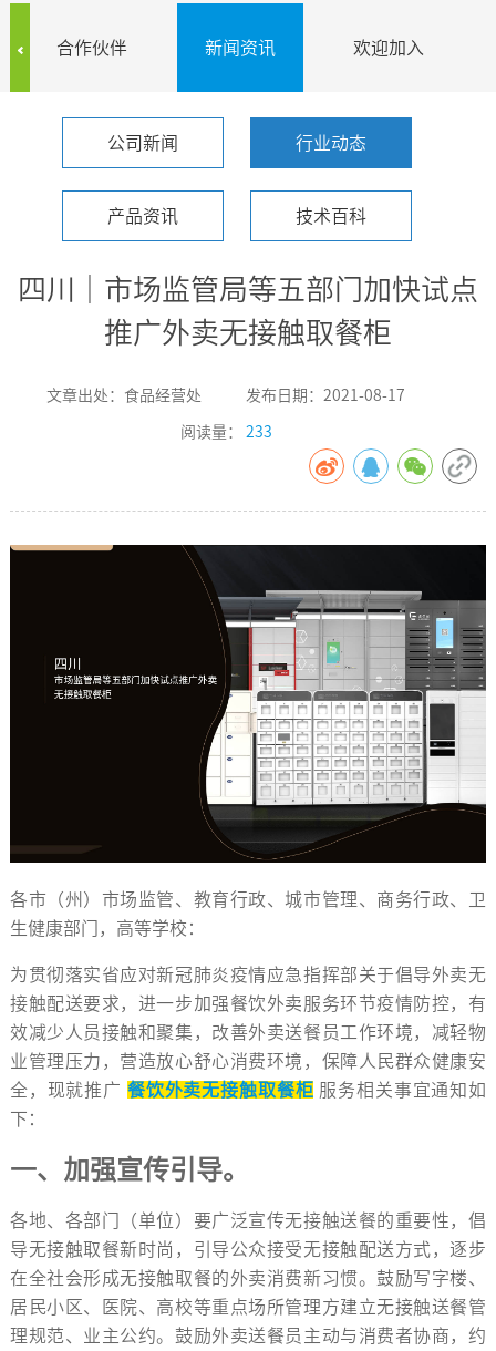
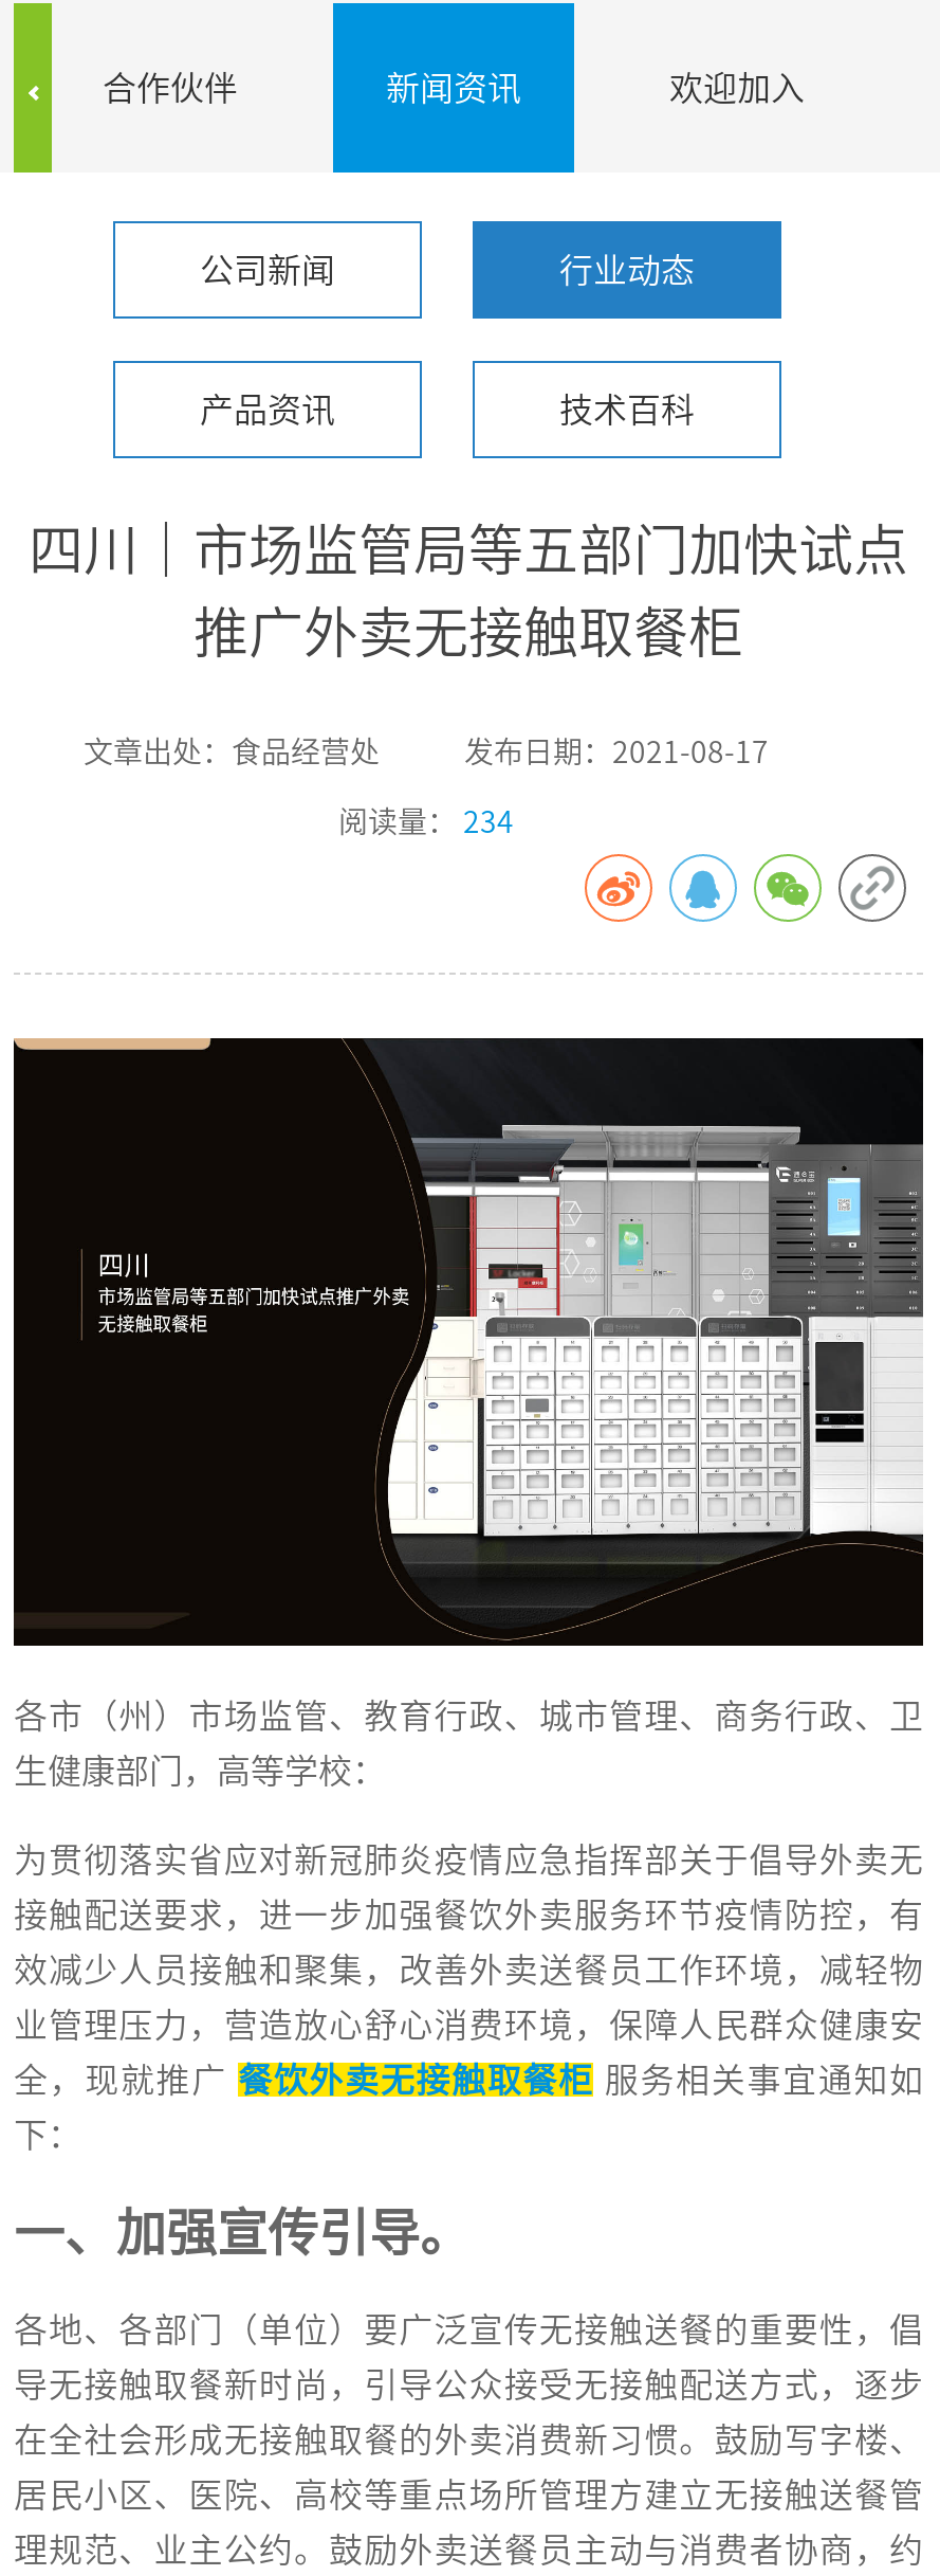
[180,424,272,440] 阅读量： 233 -> [338,807,514,837] 阅读量： 234

